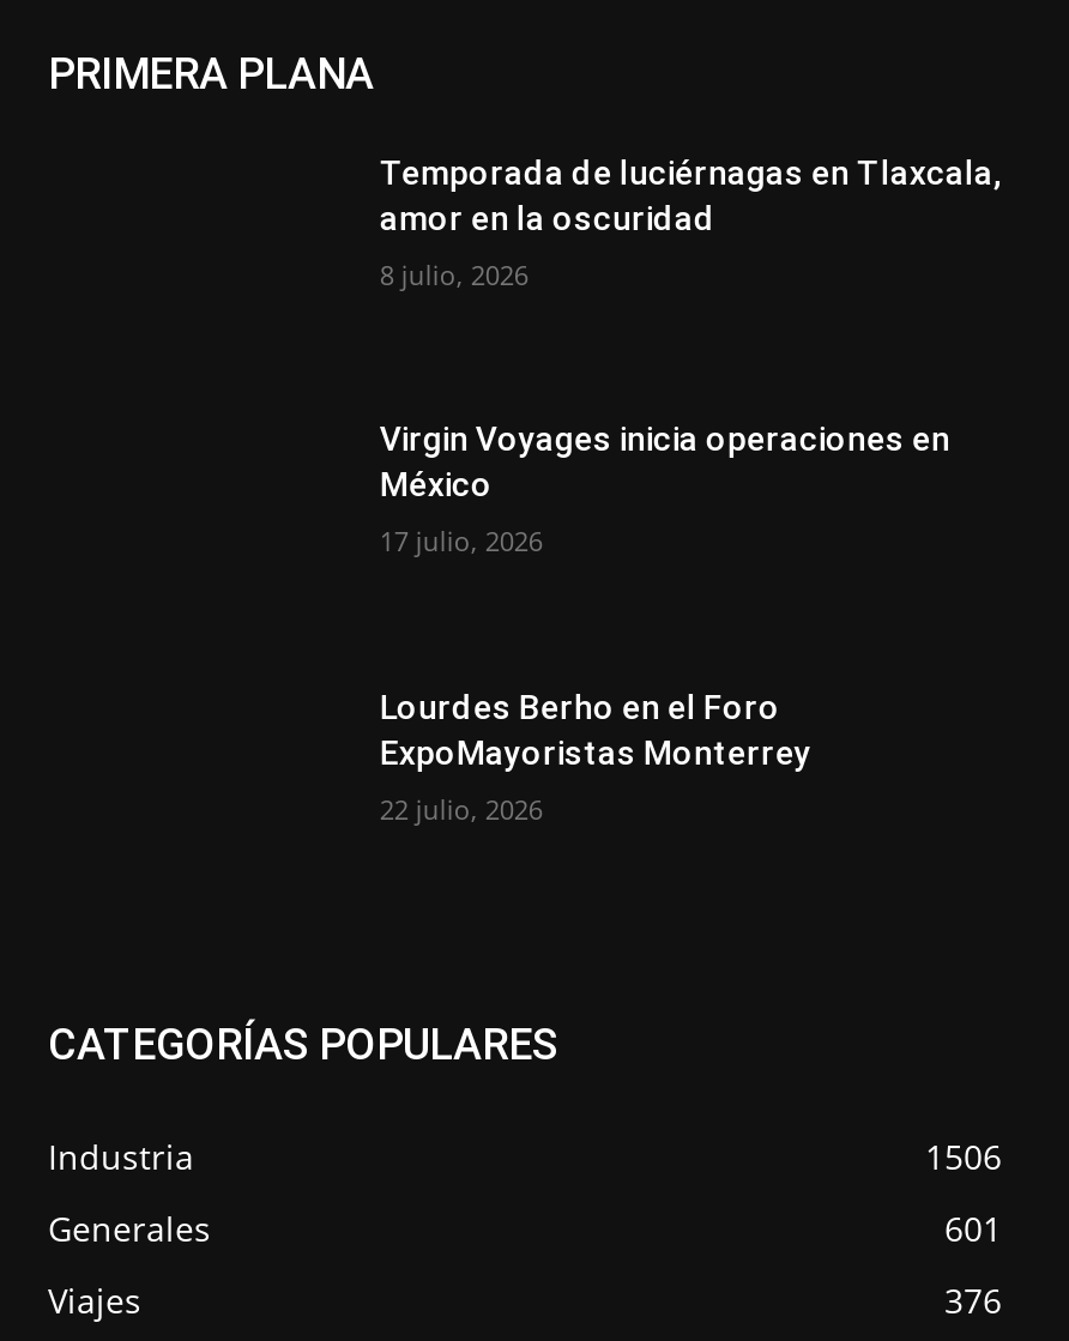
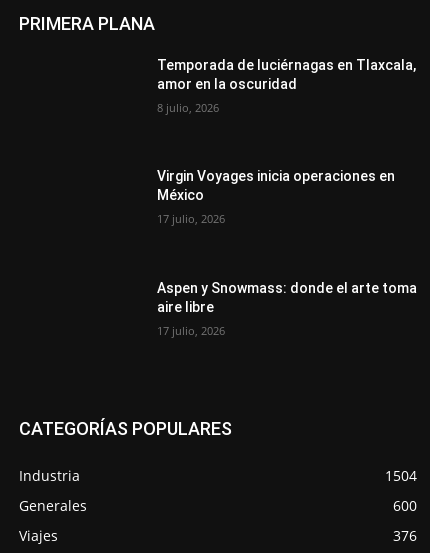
[380,687,811,771] Lourdes Berho en el Foro | ExpoMayoristas Monterrey -> [157,280,417,315] Aspen y Snowmass: donde el arte toma | aire libre
[380,790,543,826] 22 julio, 2026 -> [157,323,225,338] 17 julio, 2026
[925,1132,1002,1178] 1506 -> [385,465,417,484] 1504
[944,1204,1002,1250] 601 -> [393,495,417,514] 600

